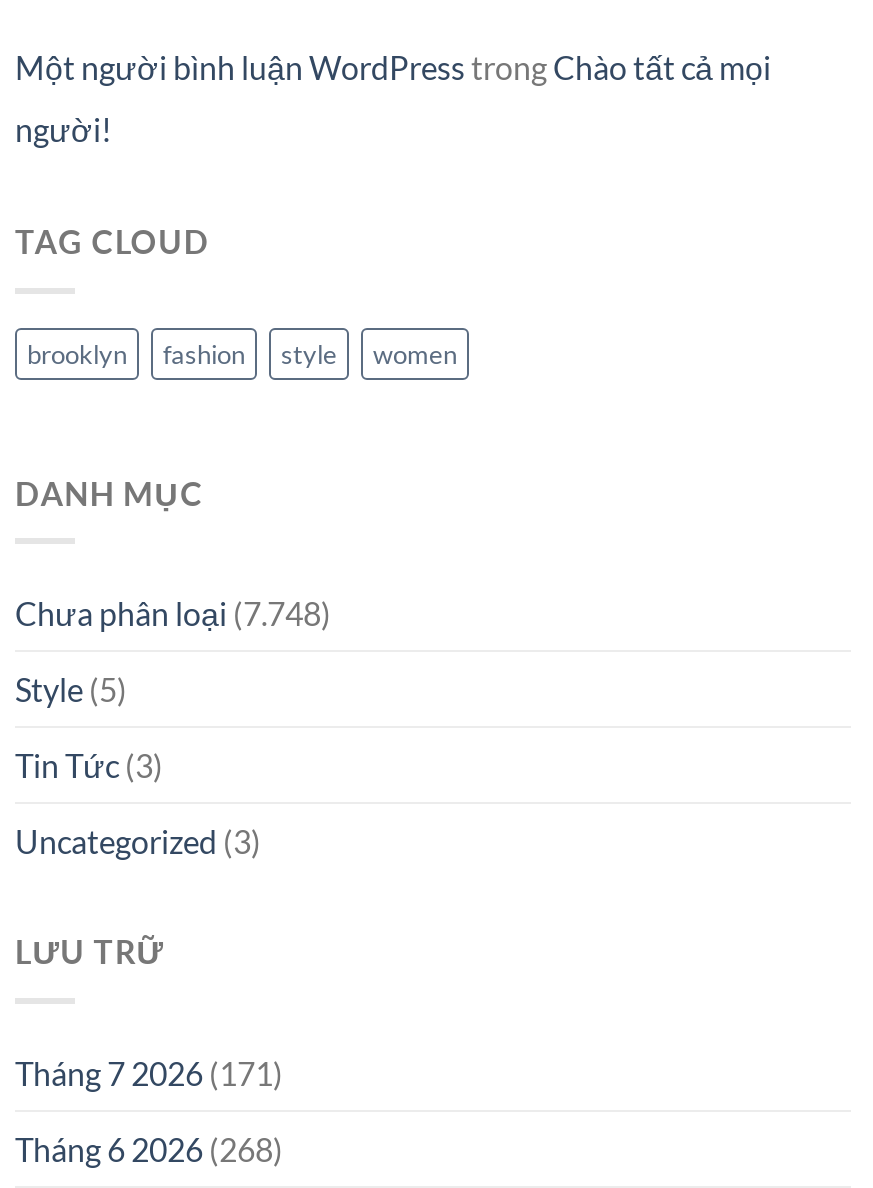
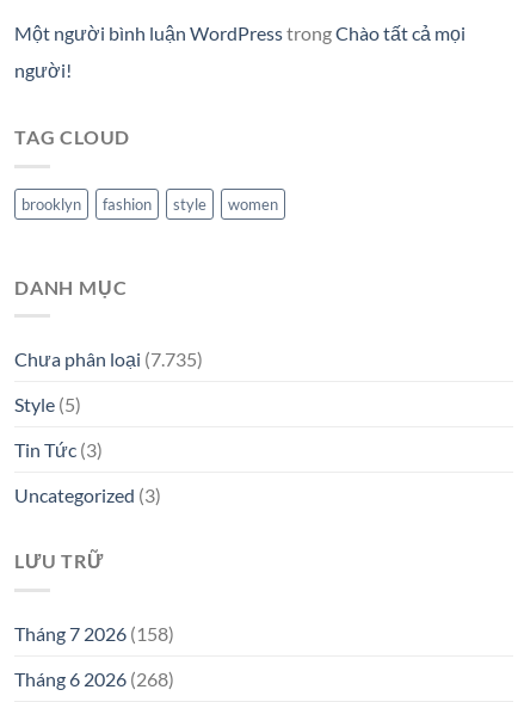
[15,595,331,633] Chưa phân loại (7.748) -> [14,348,203,371] Chưa phân loại (7.735)
[15,1054,283,1092] Tháng 7 2026 (171) -> [14,622,174,645] Tháng 7 2026 (158)

